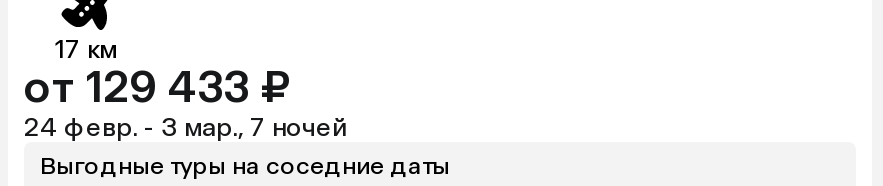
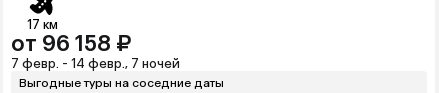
[24,60,290,114] от 129 433 ₽ -> [11,30,131,57] от 96 158 ₽
[24,112,348,142] 24 февр. - 3 мар., 7 ночей -> [11,56,180,71] 7 февр. - 14 февр., 7 ночей

